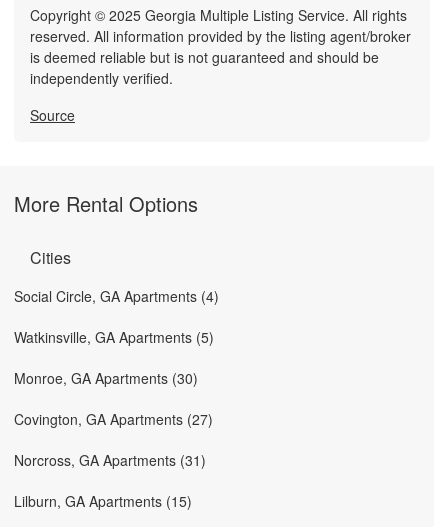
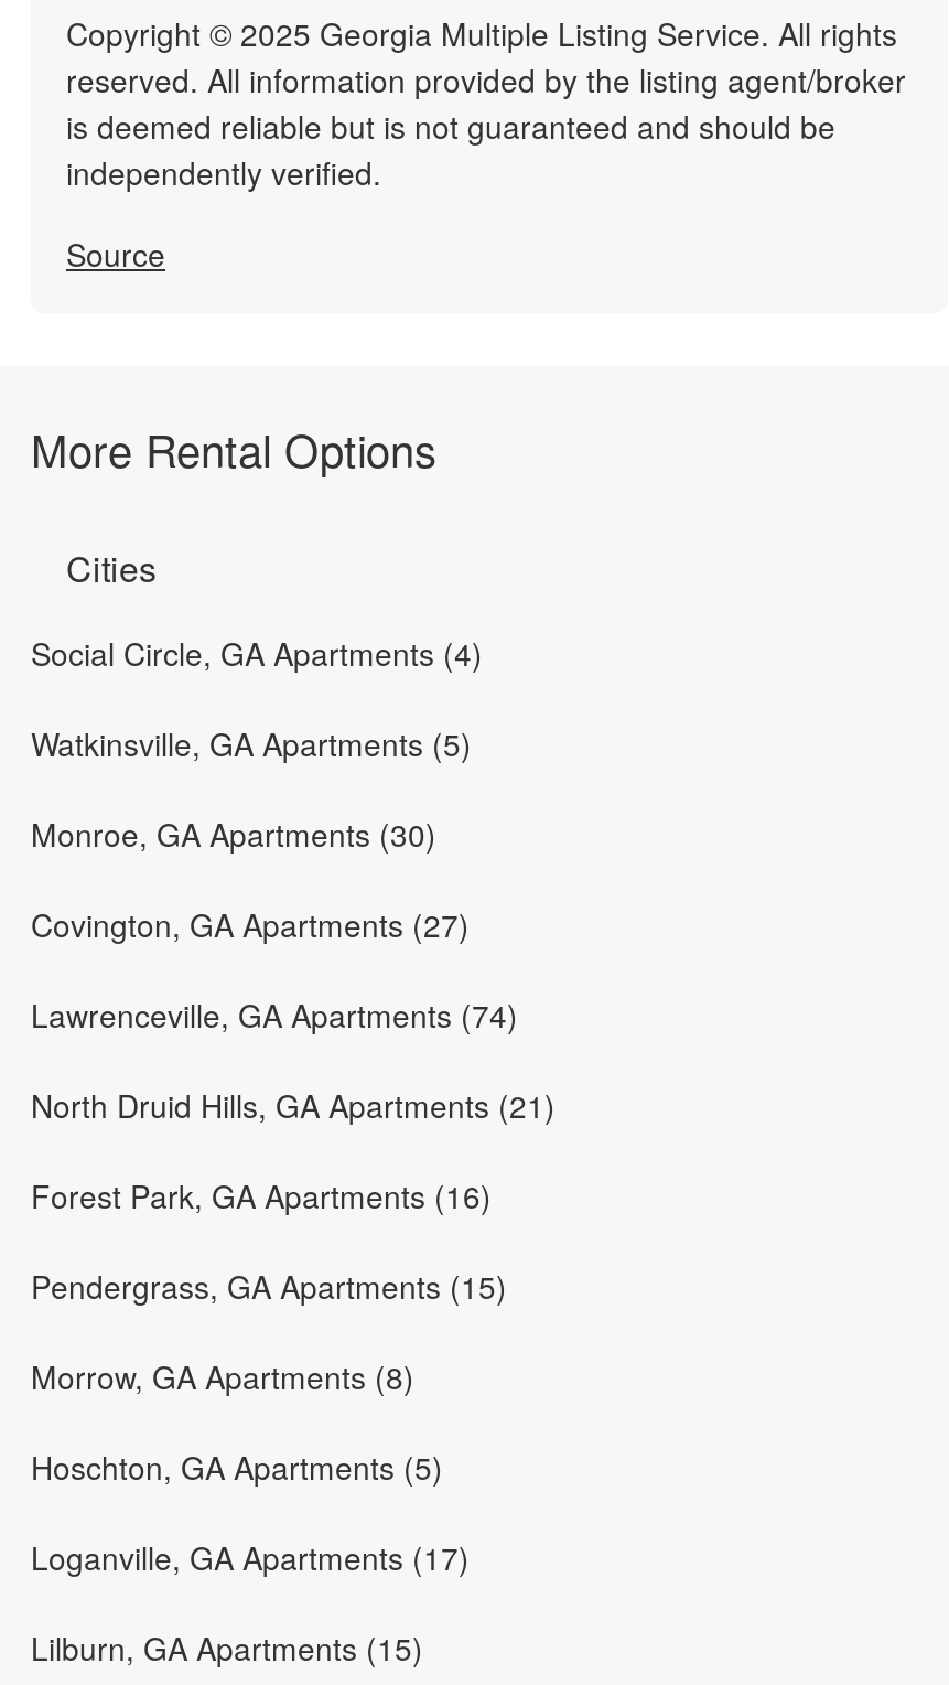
[14,450,206,470] Norcross, GA Apartments (31) -> [31,993,556,1580] Lawrenceville, GA Apartments (74) | North Druid Hills, GA Apartments (21) | Forest Park, GA Apartments (16) | Pendergrass, GA Apartments (15) | Morrow, GA Apartments (8) | Hoschton, GA Apartments (5) | Loganville, GA Apartments (17)

